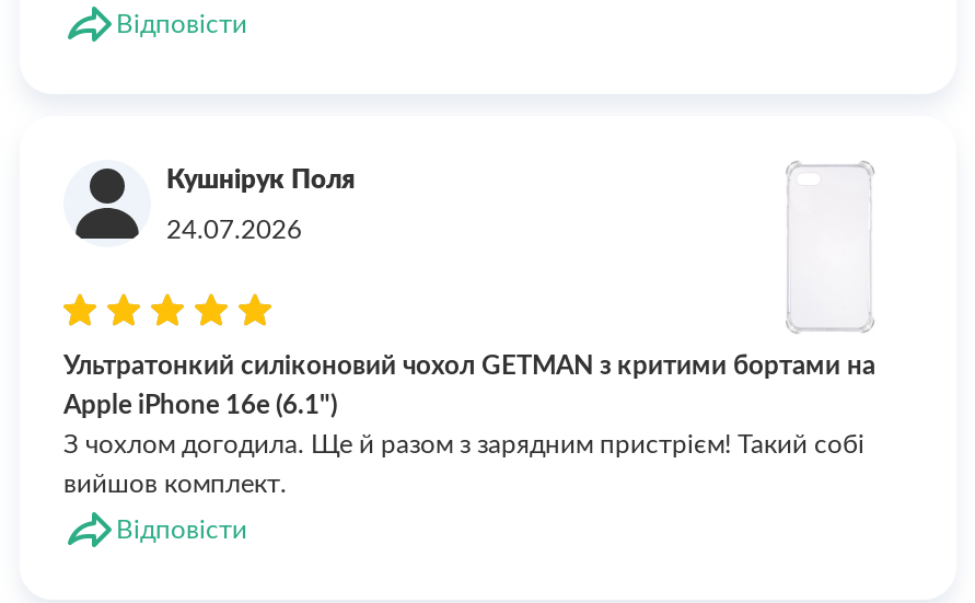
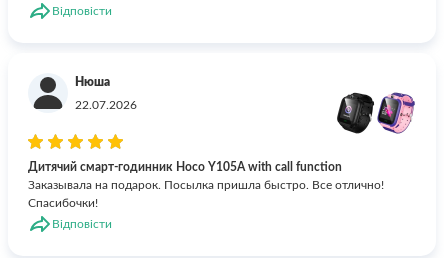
none -> [336,92,416,134] [image]
[166,167,355,244] Кушнірук Поля | 24.07.2026 -> [75,76,137,111] Нюша | 22.07.2026
[63,353,875,498] Ультратонкий силіконовий чохол GETMAN з критими бортами на | Apple iPhone 16e (6.1") | З чохлом догодила. Ще й разом з зарядним пристрієм! Такий собі | вийшов комплект. -> [28,161,384,209] Дитячий cмарт-годинник Hoco Y105A with call function | Заказывала на подарок. Посылка пришла быстро. Все отлично! | Спасибочки!

